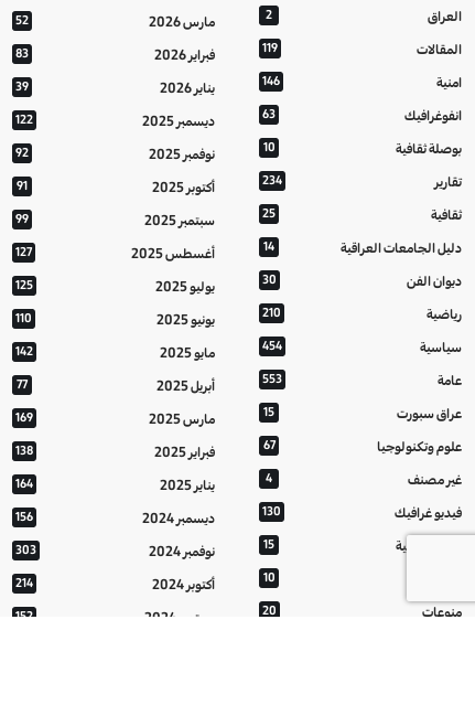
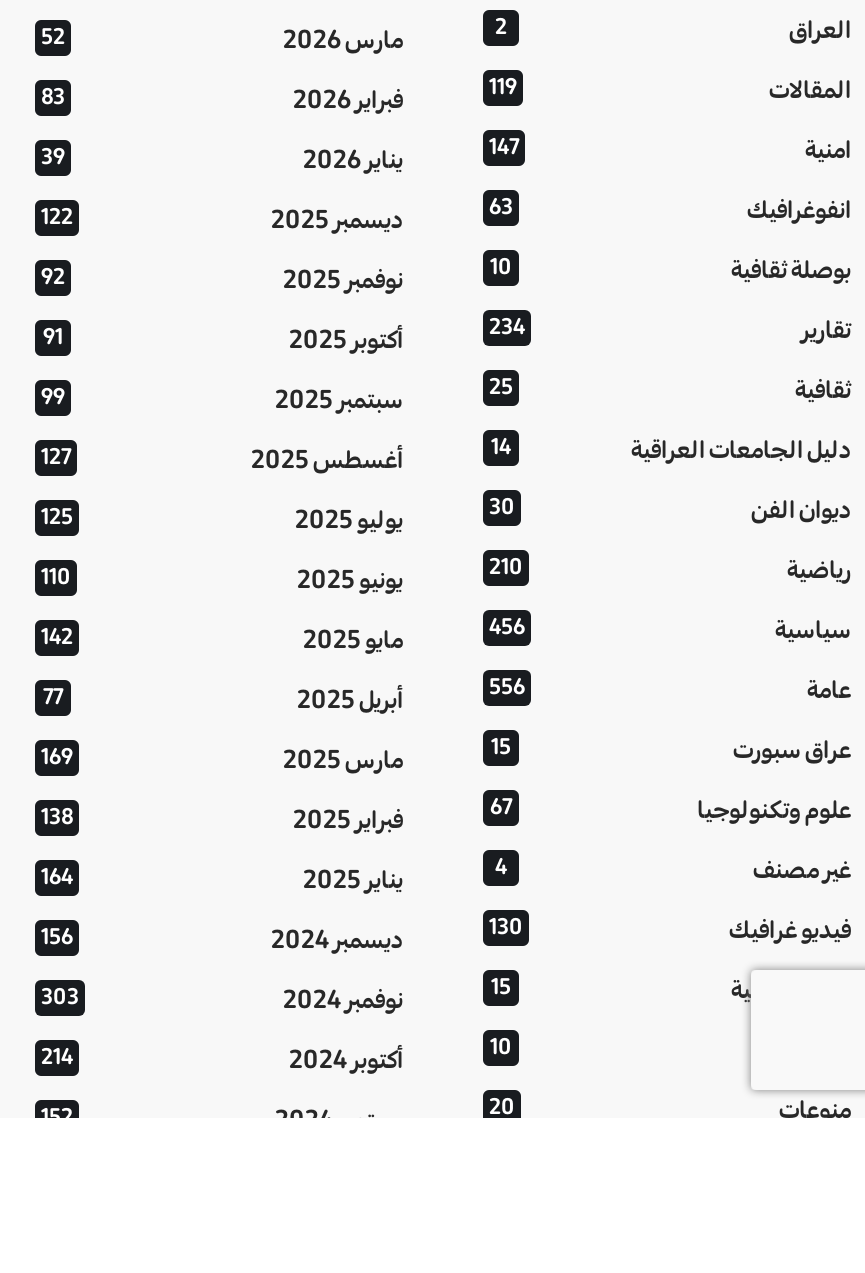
[262,73,280,88] 146 -> [489,133,519,159] 147
[262,338,282,353] 454 -> [489,613,525,639] 456
[262,371,282,386] 553 -> [489,673,525,699] 556

